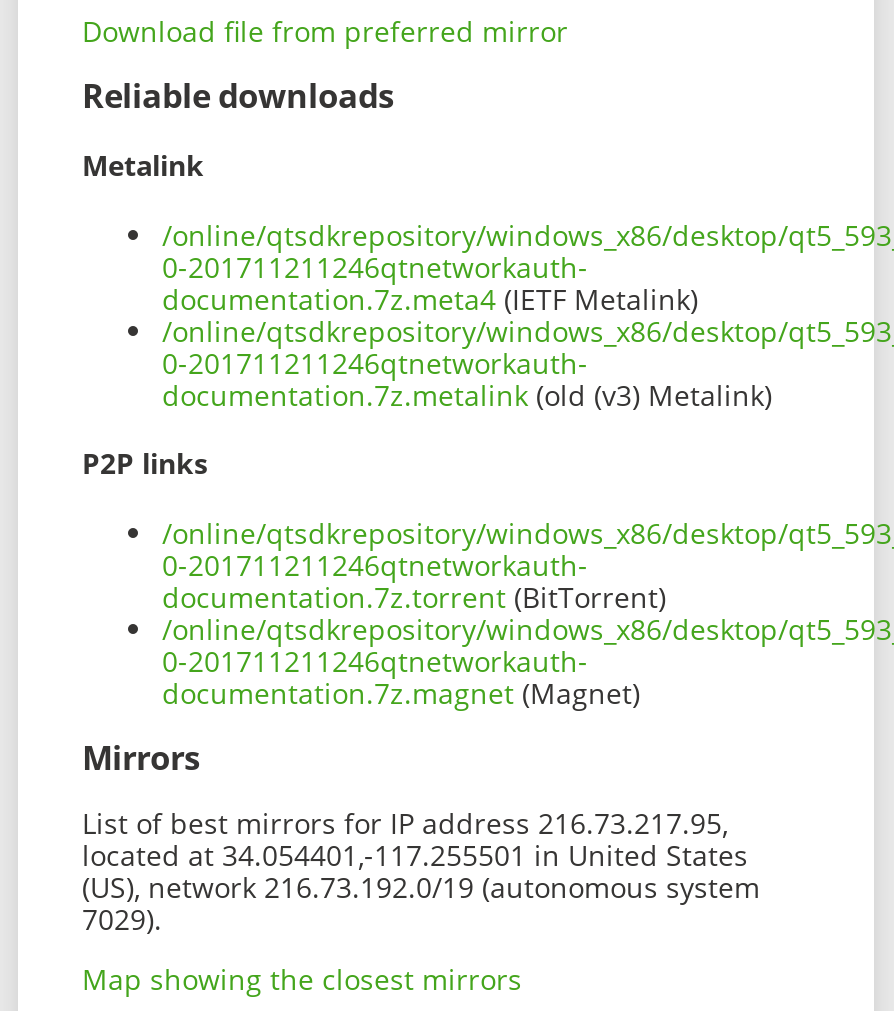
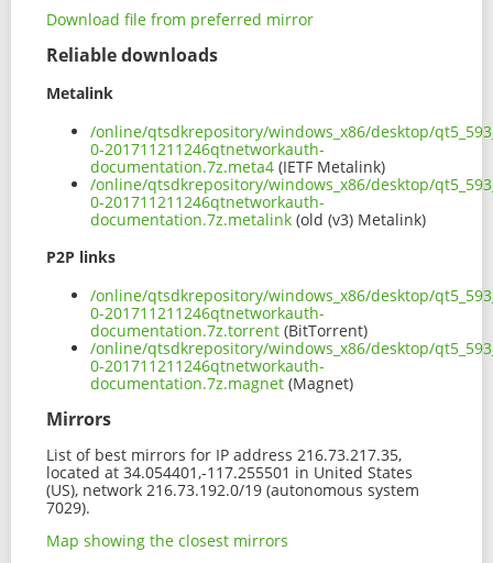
[82,803,728,841] List of best mirrors for IP address 216.73.217.95, -> [46,444,402,465] List of best mirrors for IP address 216.73.217.35,

